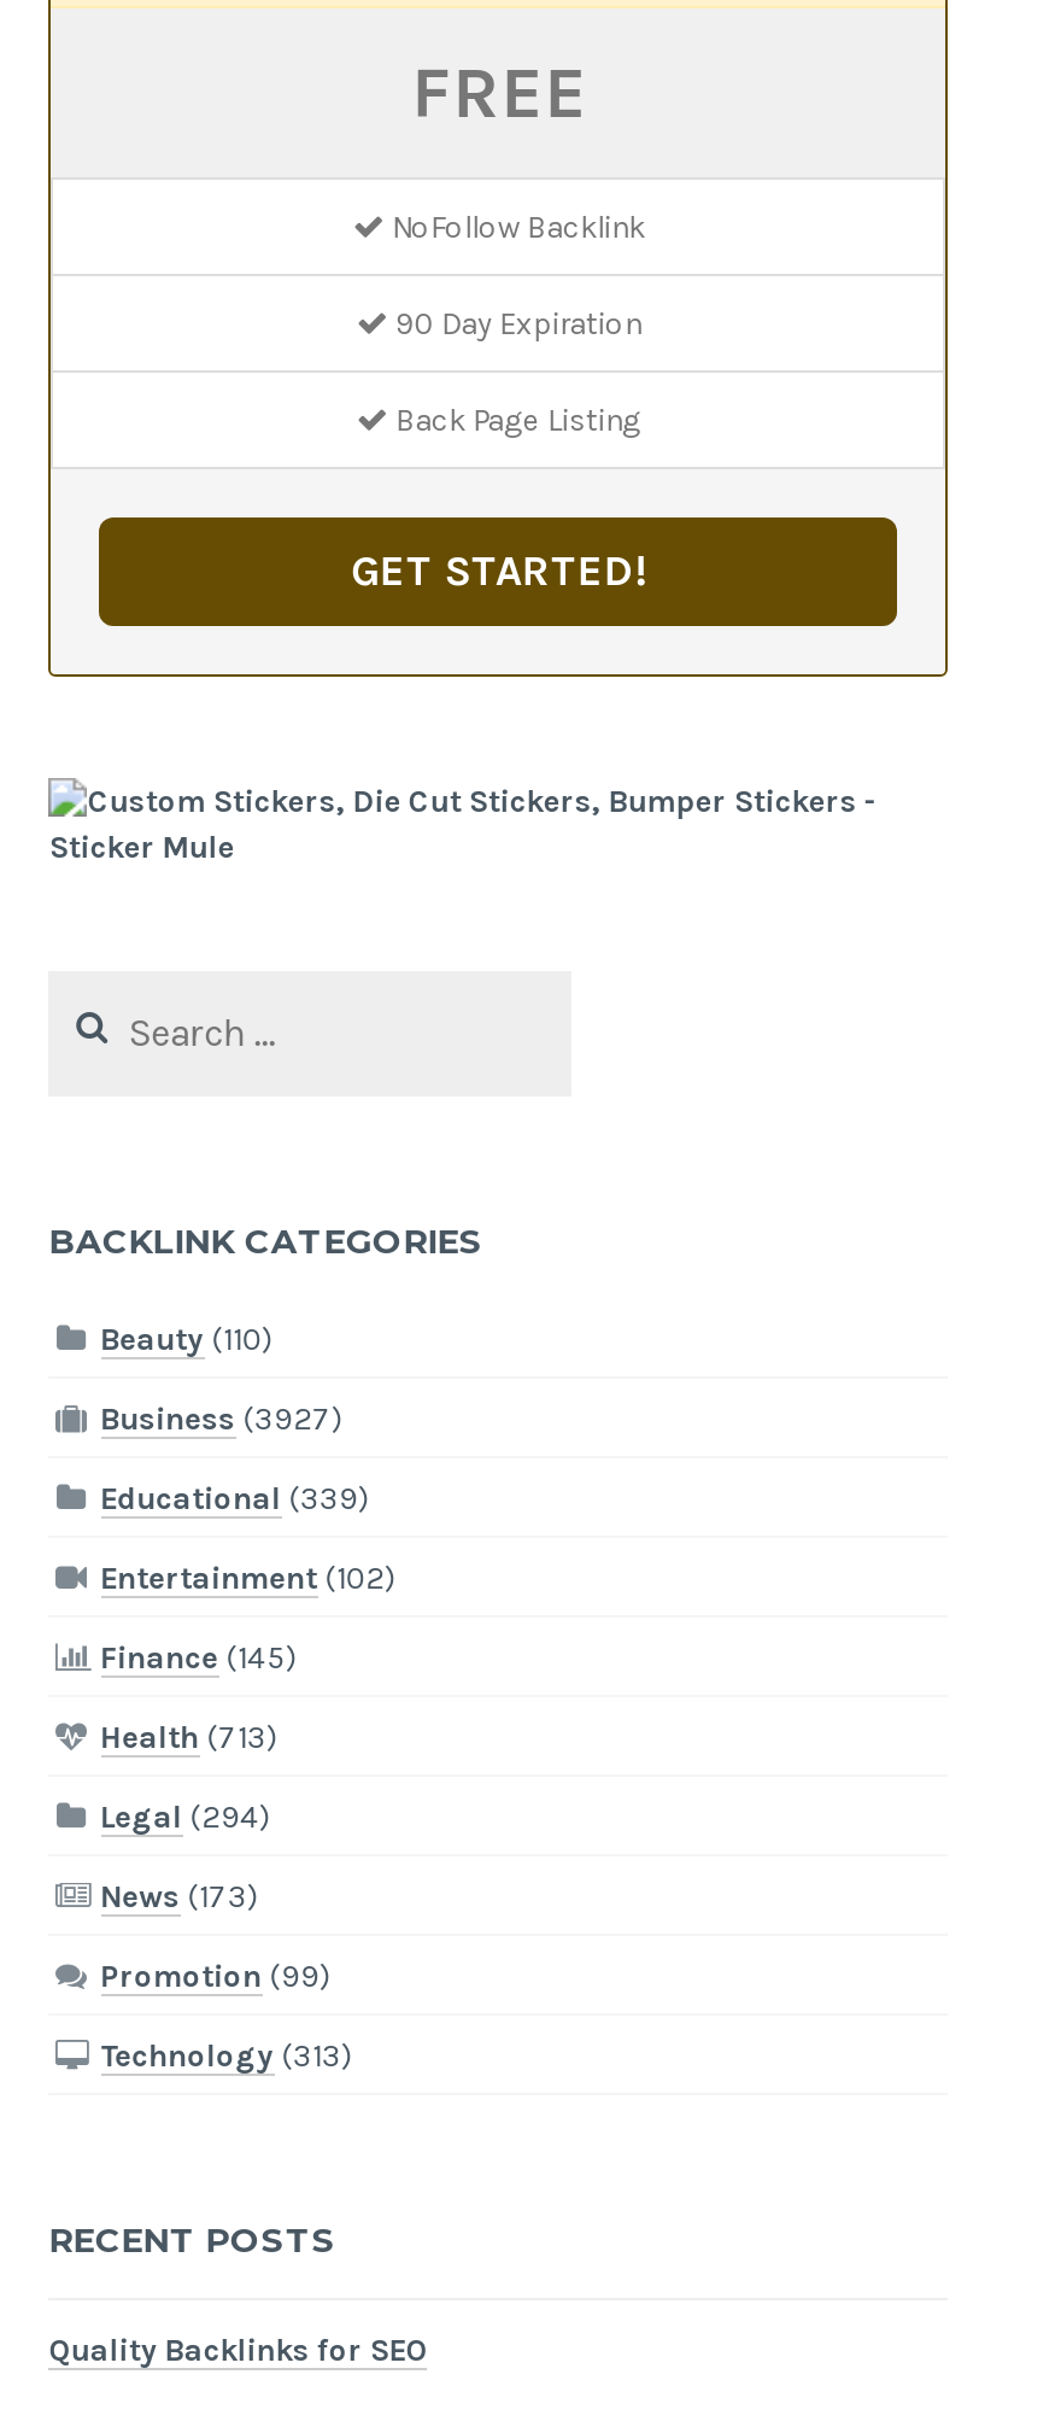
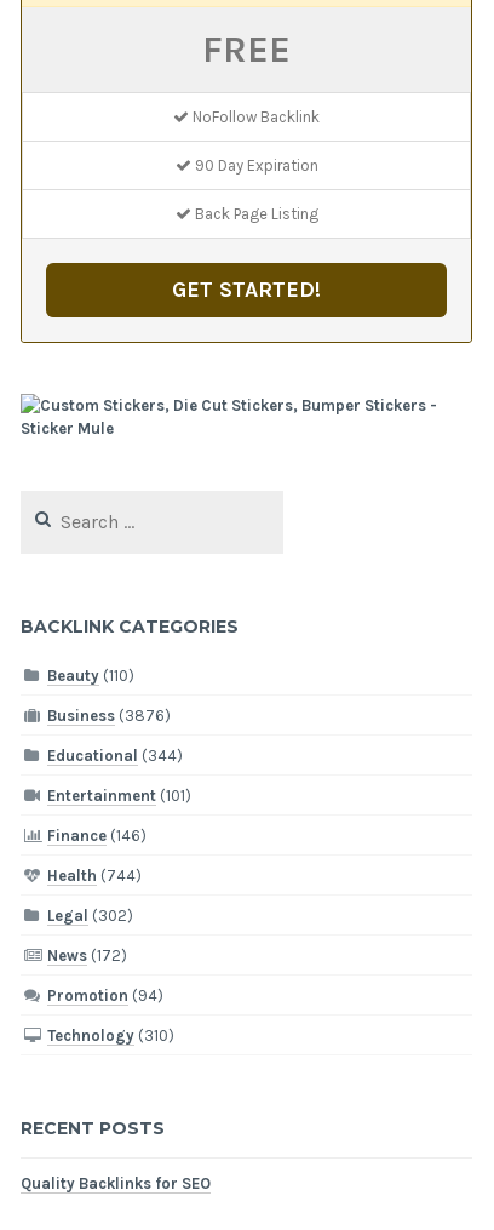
[100,1400,344,1436] Business (3927) -> [47,706,170,724] Business (3876)
[100,1479,370,1516] Educational (339) -> [47,746,182,764] Educational (344)
[100,1559,397,1595] Entertainment (102) -> [47,786,191,804] Entertainment (101)
[100,1639,298,1675] Finance (145) -> [47,826,146,844] Finance (146)
[100,1718,279,1754] Health (713) -> [47,866,141,884] Health (744)
[100,1798,272,1834] Legal (294) -> [47,906,133,924] Legal (302)
[100,1877,259,1914] News (173) -> [47,946,127,964] News (172)
[100,1957,332,1993] Promotion (99) -> [47,986,163,1004] Promotion (94)
[100,2037,354,2073] Technology (313) -> [47,1026,174,1044] Technology (310)

